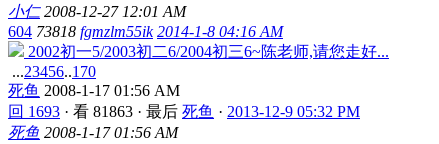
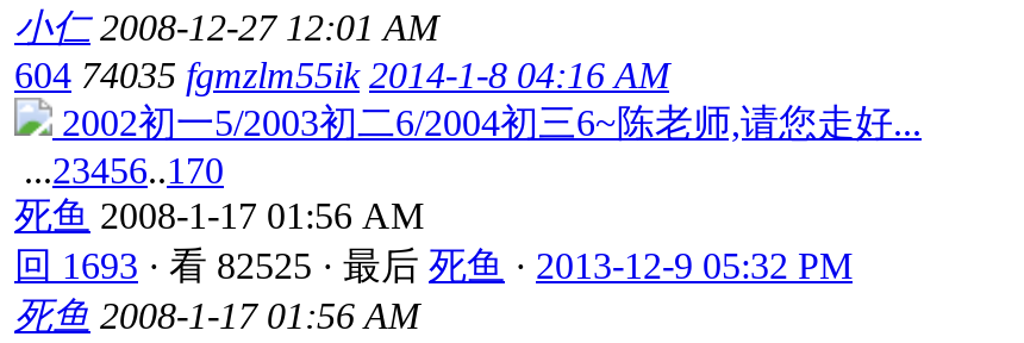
[8,23,283,40] 604 73818 fgmzlm55ik 2014-1-8 04:16 AM -> [14,55,669,95] 604 74035 fgmzlm55ik 2014-1-8 04:16 AM
[8,103,360,120] 回 1693 · 看 81863 · 最后死鱼· 2013-12-9 05:32 PM -> [14,245,853,286] 回 1693 · 看 82525 · 最后死鱼· 2013-12-9 05:32 PM

